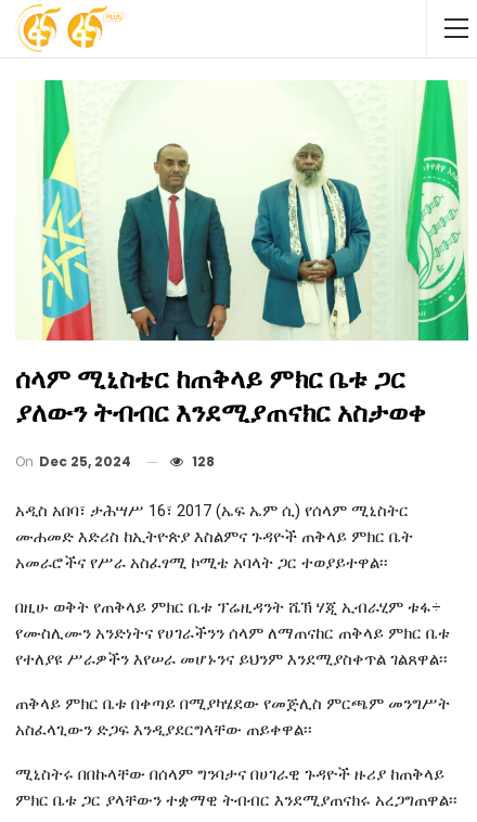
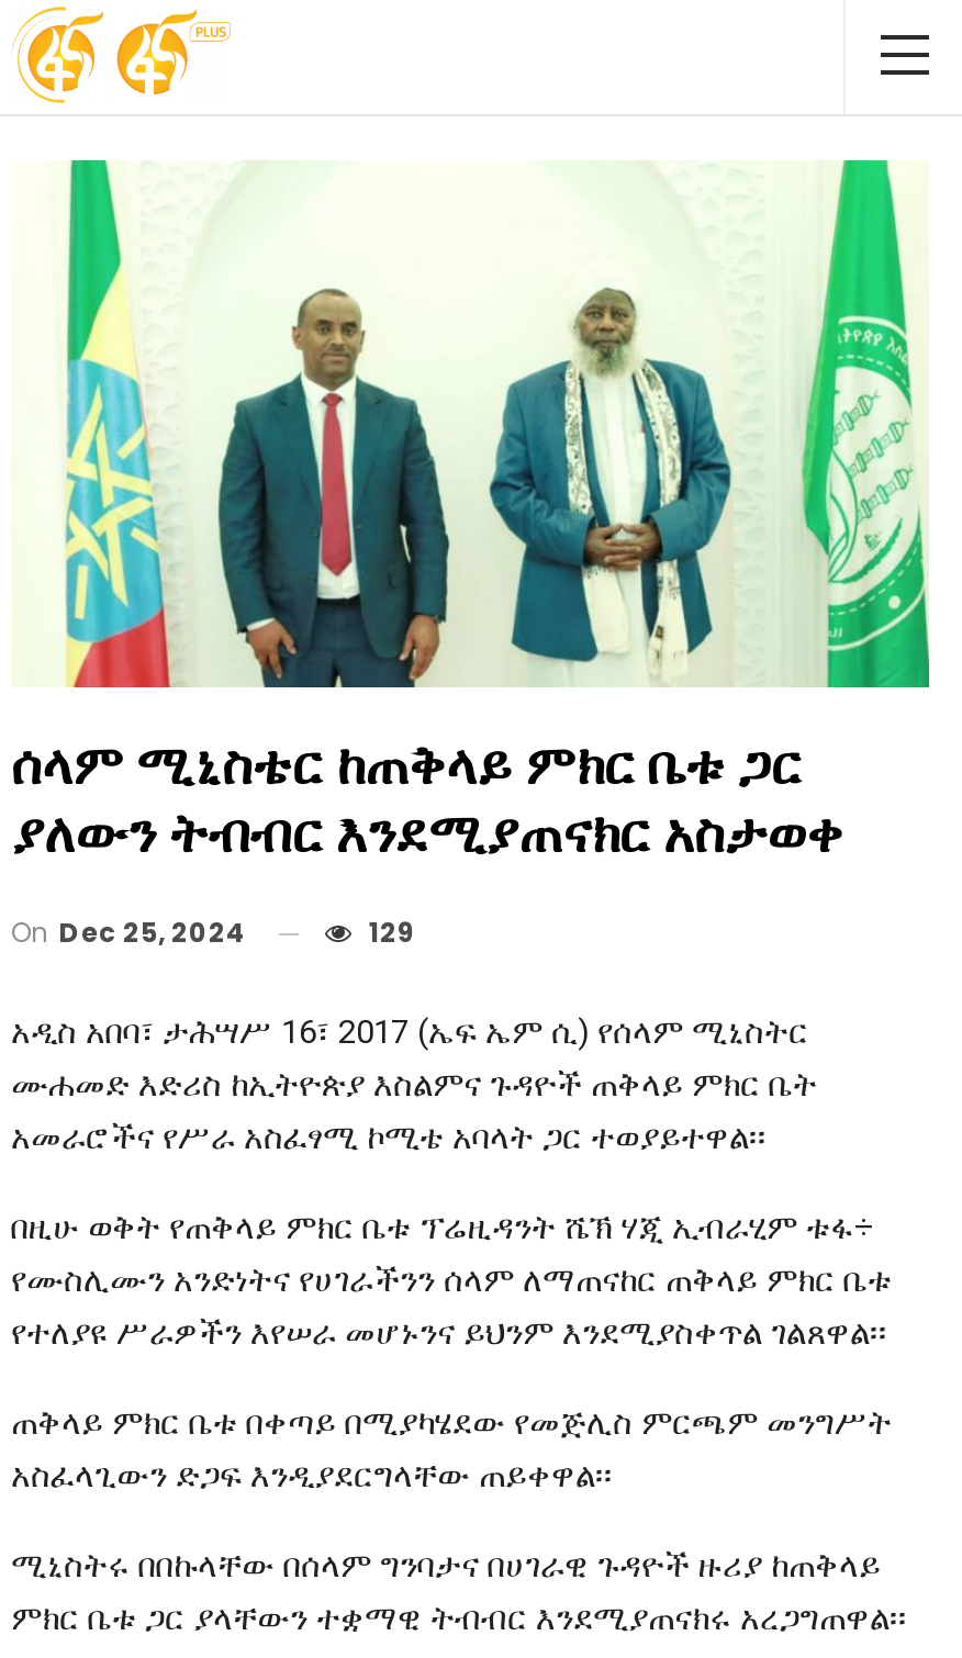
[192,452,215,470] 128 -> [369,913,415,950] 129

